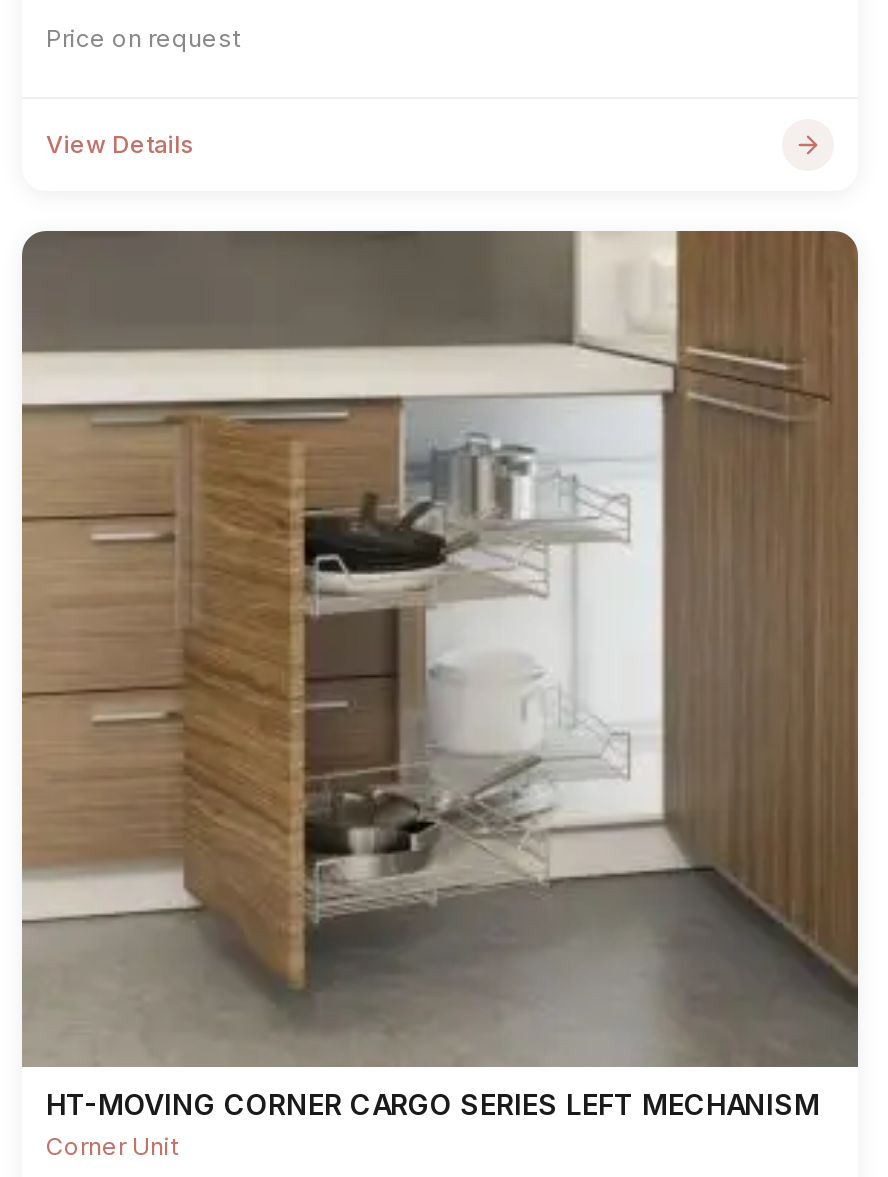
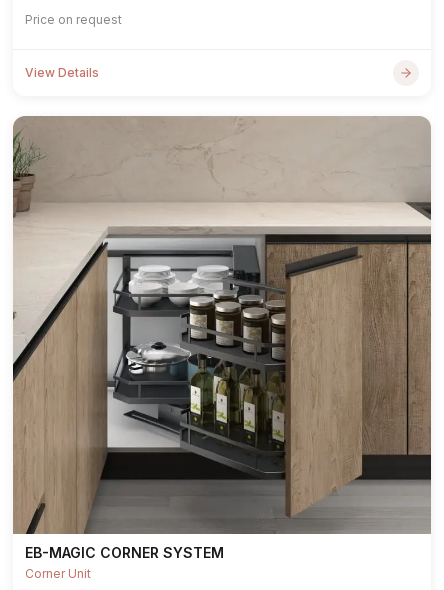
[20,231,860,1122] [image] | HT-MOVING CORNER CARGO SERIES LEFT MECHANISM -> [12,116,431,561] [image] | EB-MAGIC CORNER SYSTEM

